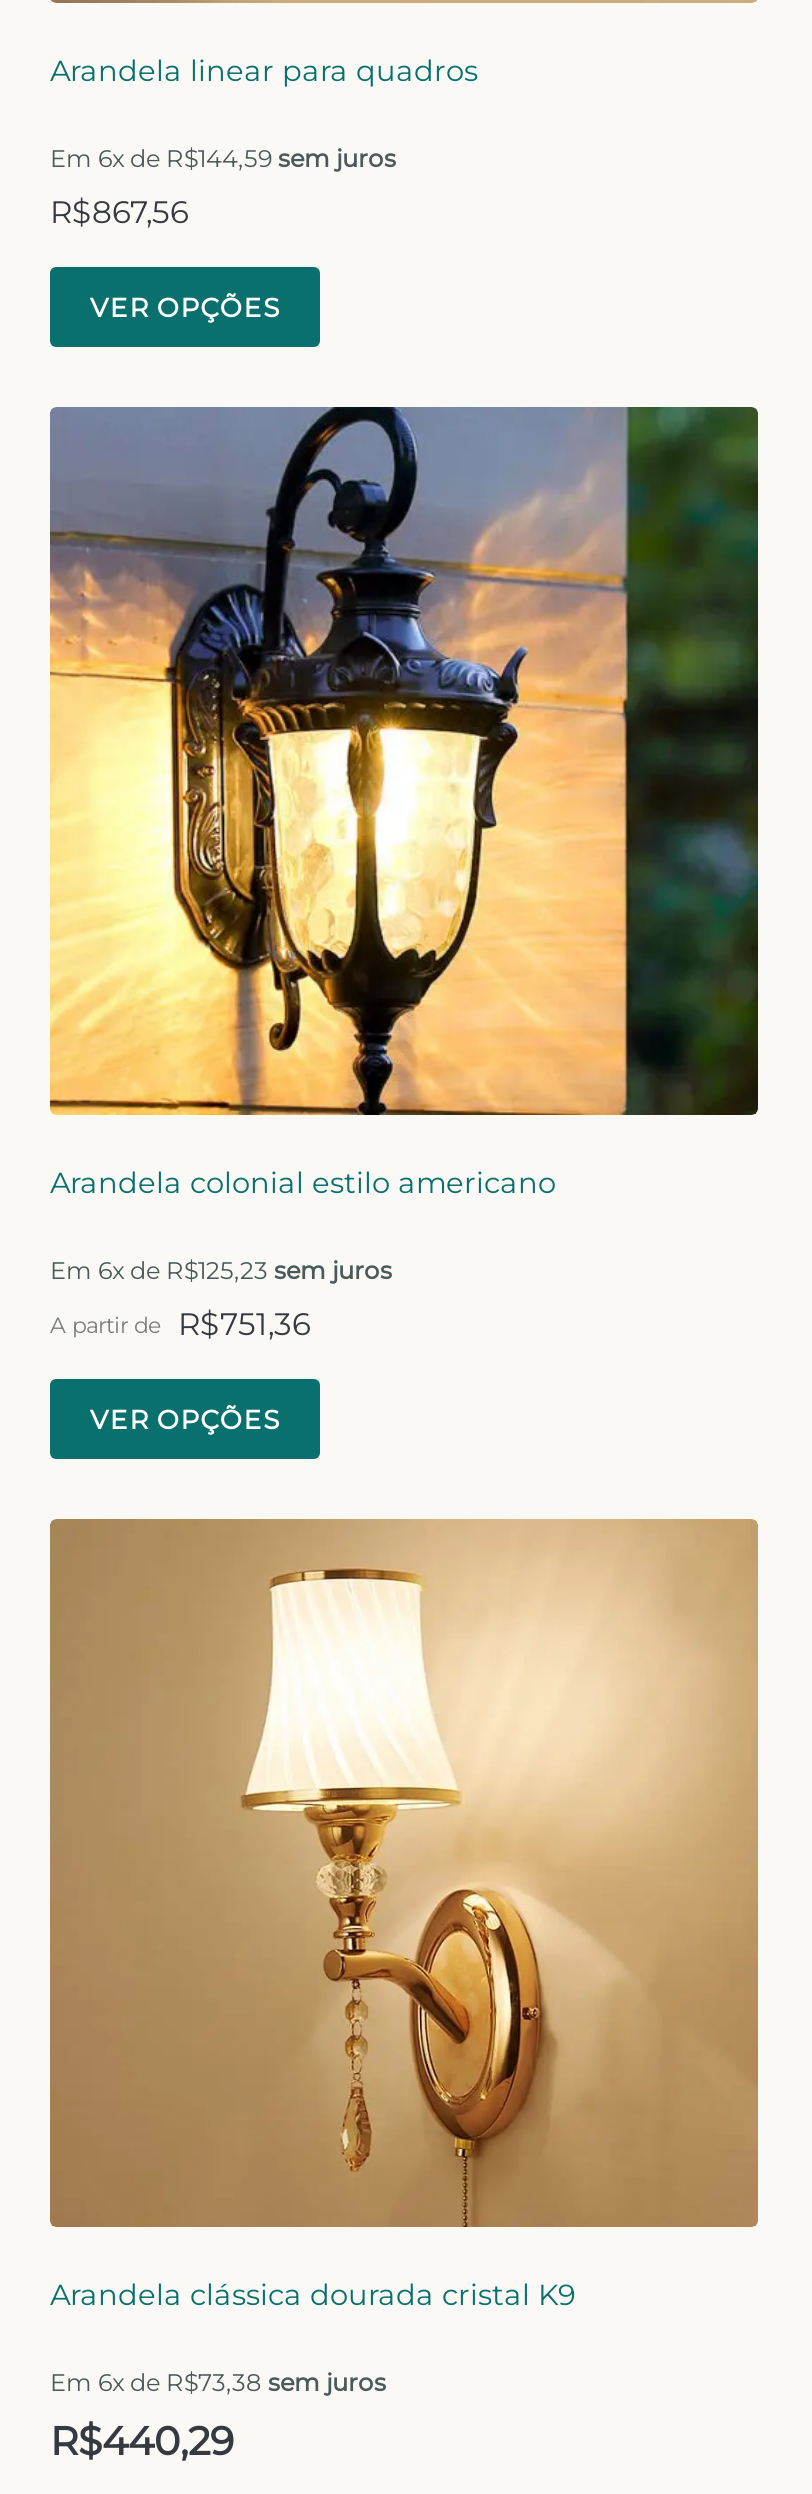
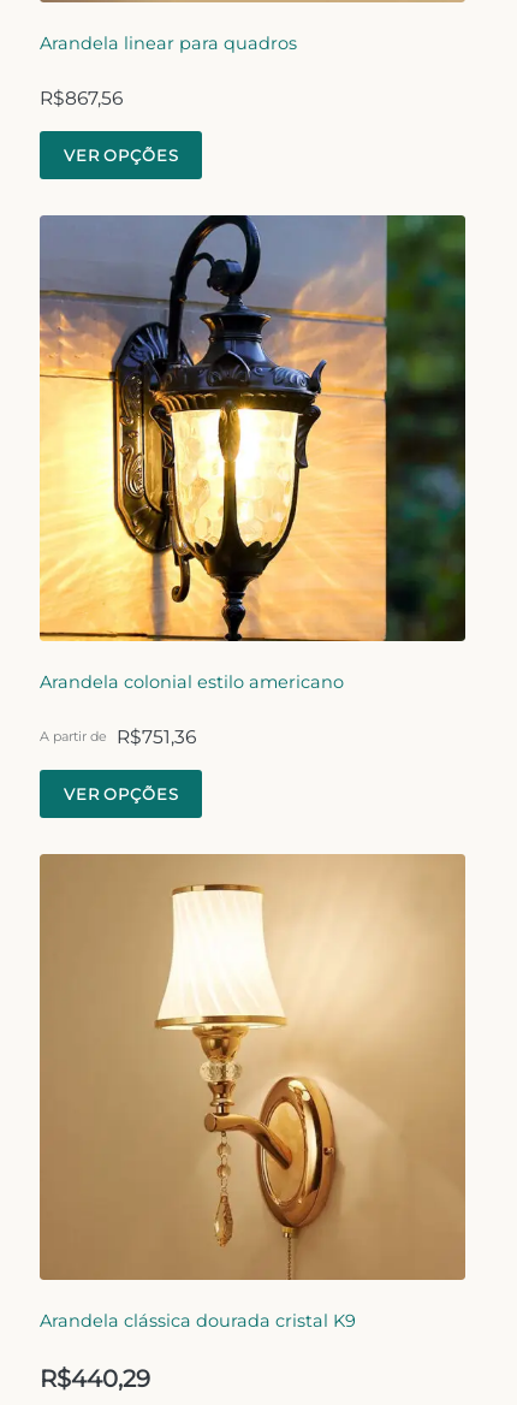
[50,143,396,173] Em 6x de R$144,59 sem juros -> none
[50,1256,392,1286] Em 6x de R$125,23 sem juros -> none
[50,2368,386,2398] Em 6x de R$73,38 sem juros -> none

